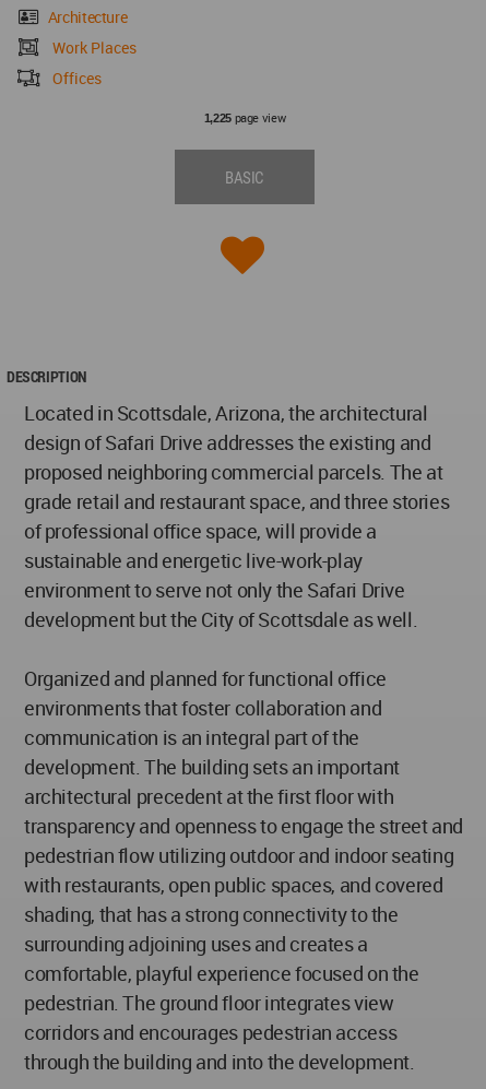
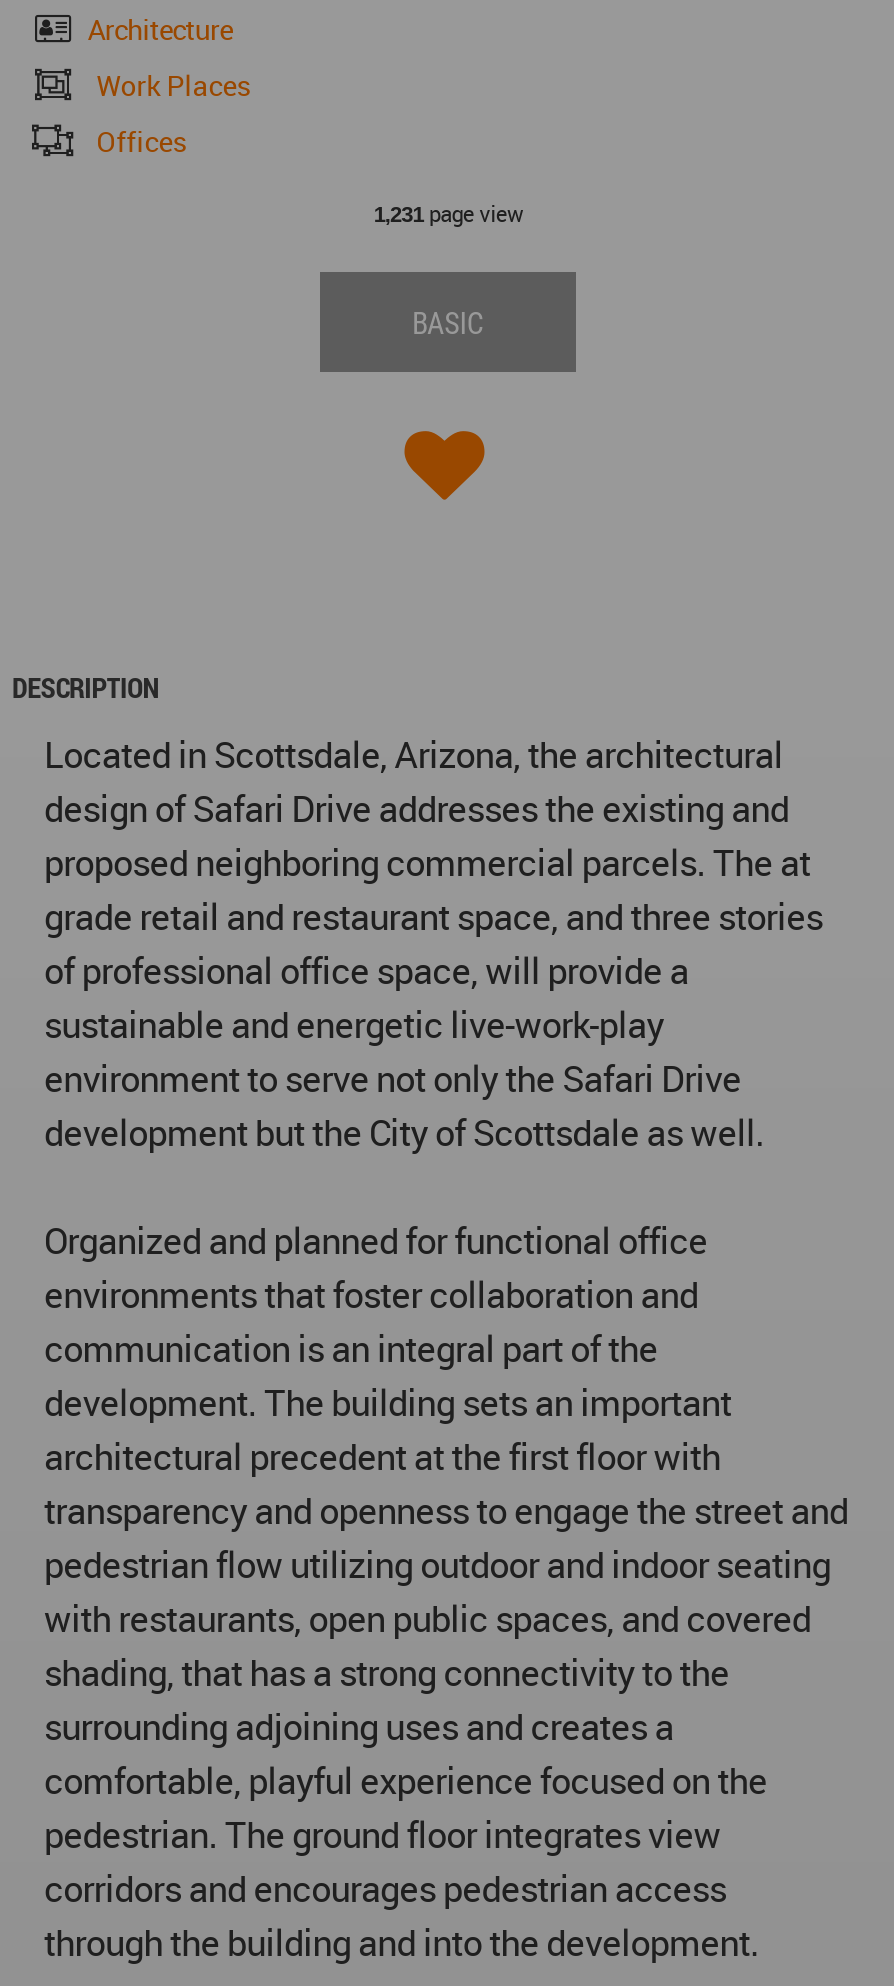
[204,109,285,125] 1,225 page view -> [374,198,522,228] 1,231 page view

